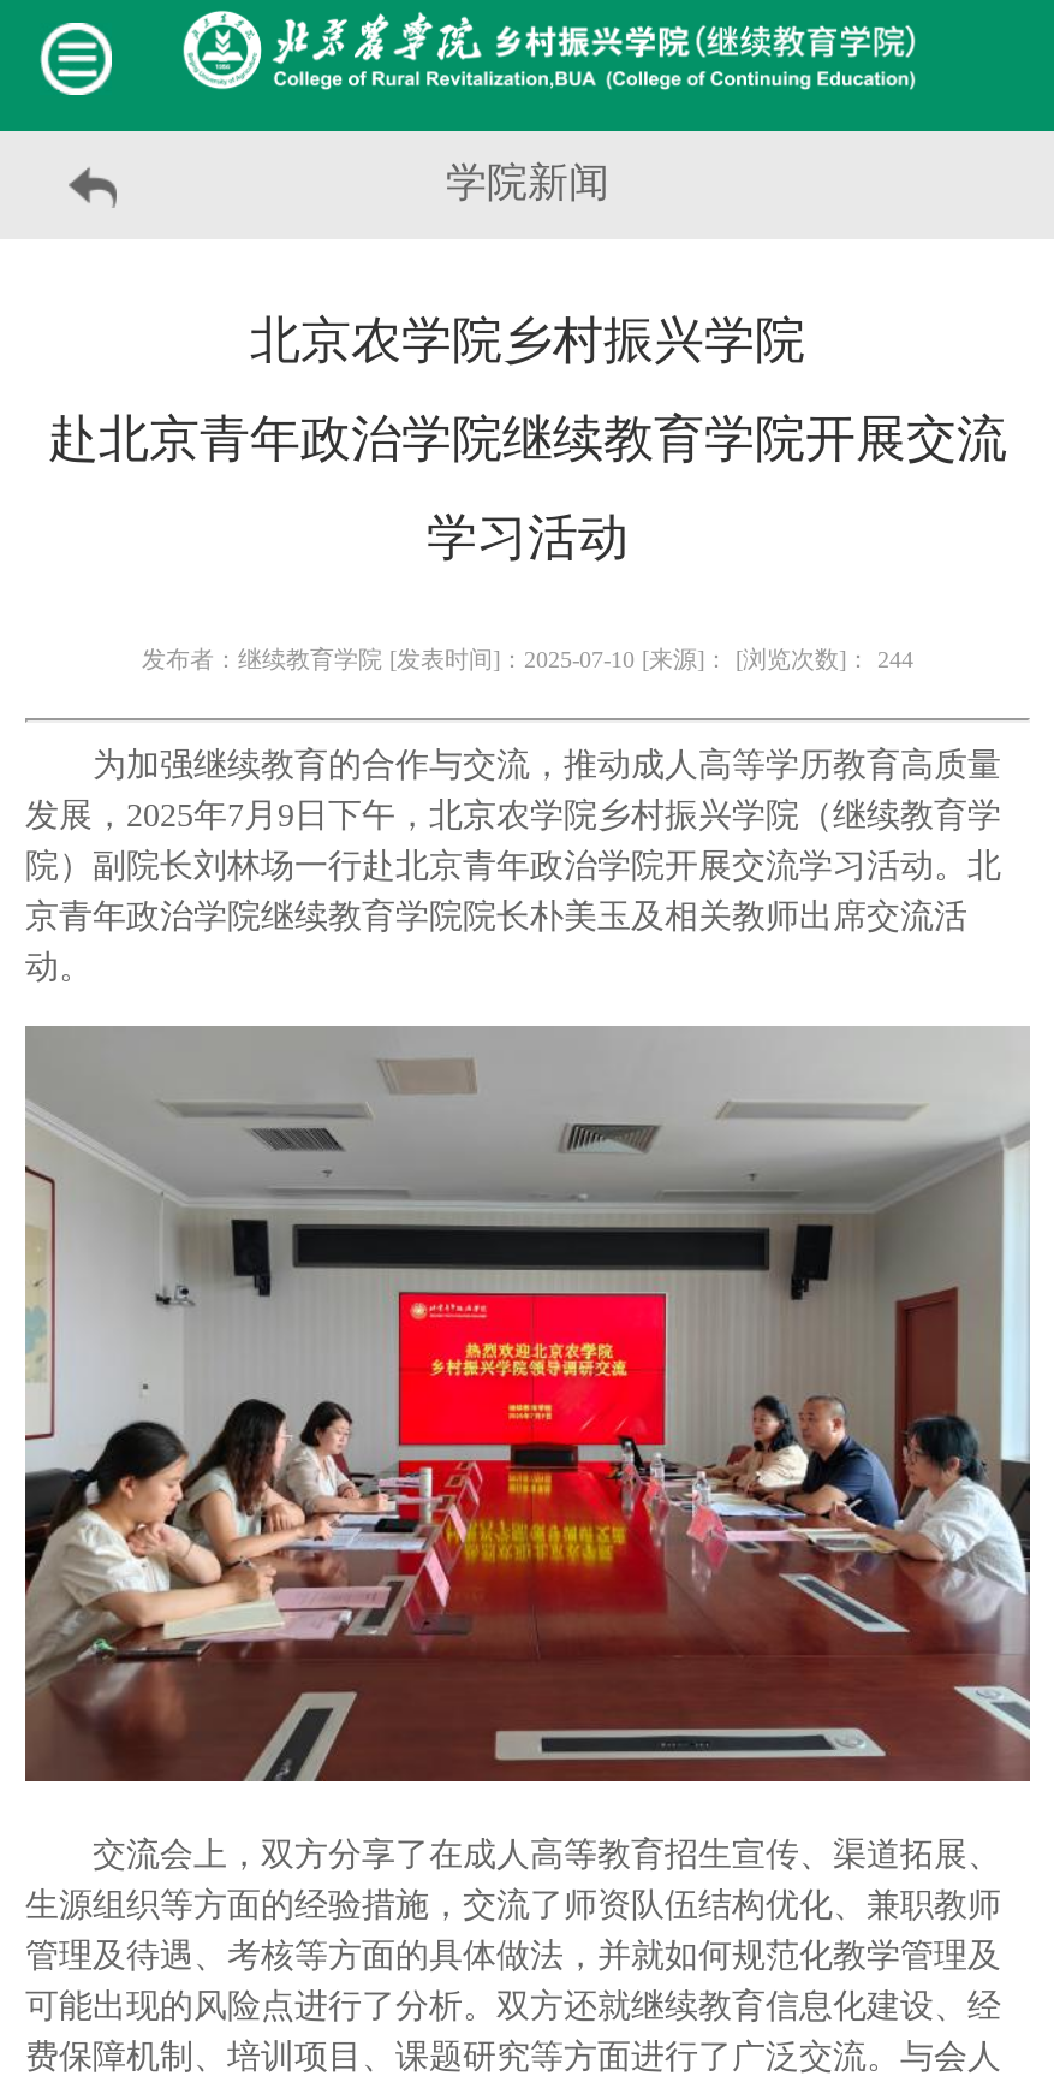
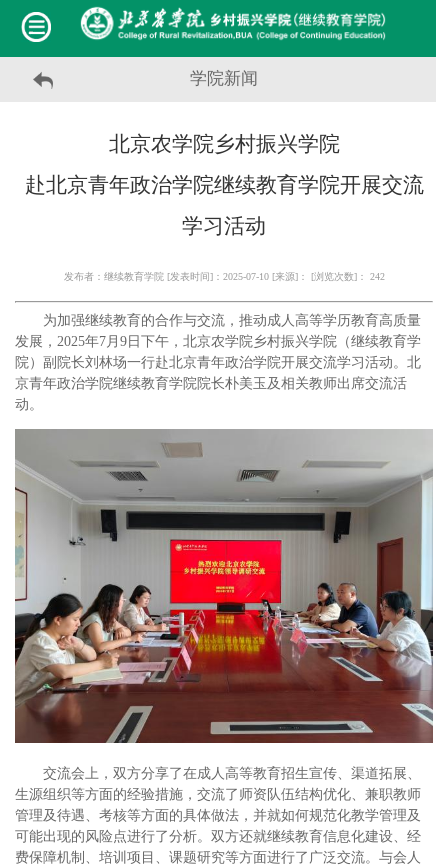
[142,646,913,673] 发布者：继续教育学院 [发表时间]：2025-07-10 [来源]： [浏览次数]：244 -> [63,271,384,282] 发布者：继续教育学院 [发表时间]：2025-07-10 [来源]： [浏览次数]：242

